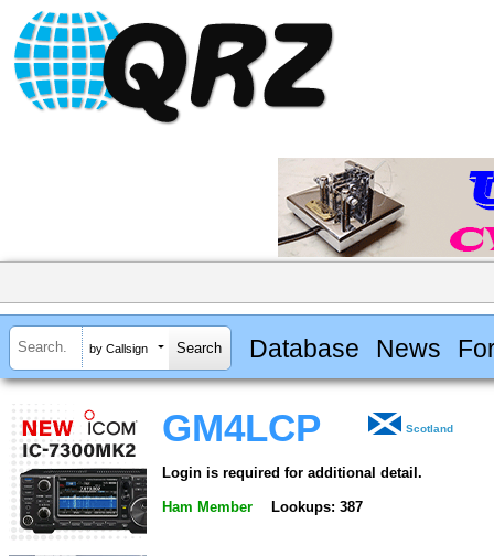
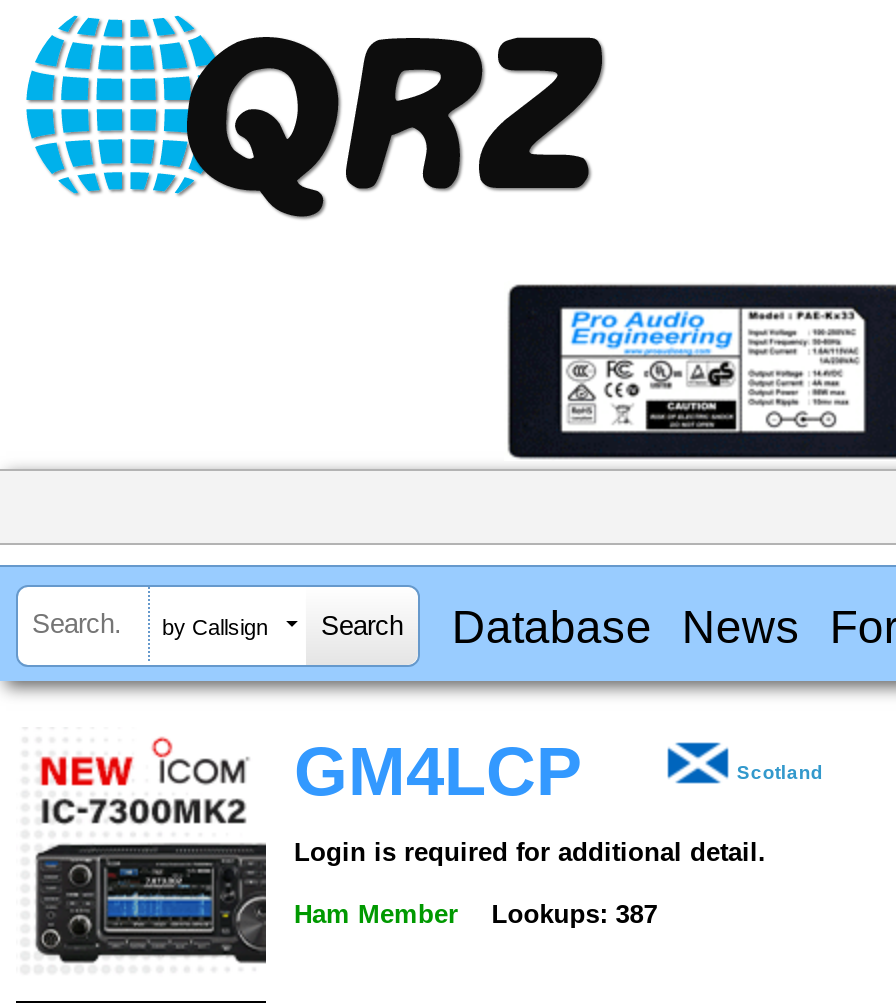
[277,159,491,258] [image] -> [504,283,890,461] [image]

